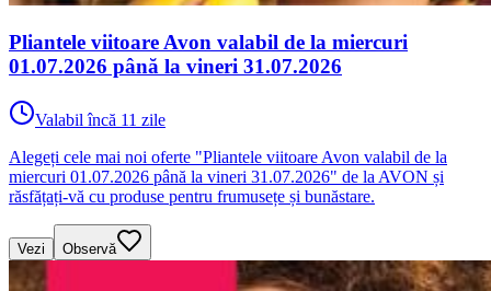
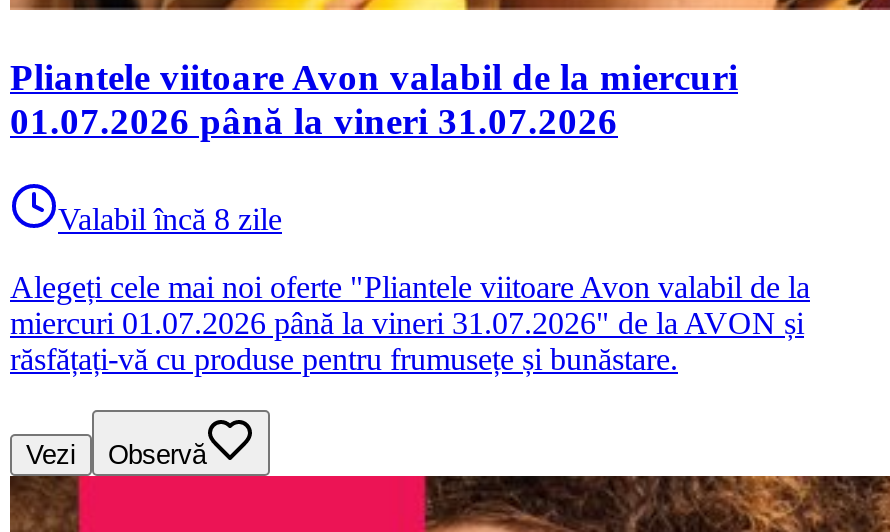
[35,110,165,129] Valabil încă 11 zile -> [58,201,282,235] Valabil încă 8 zile

